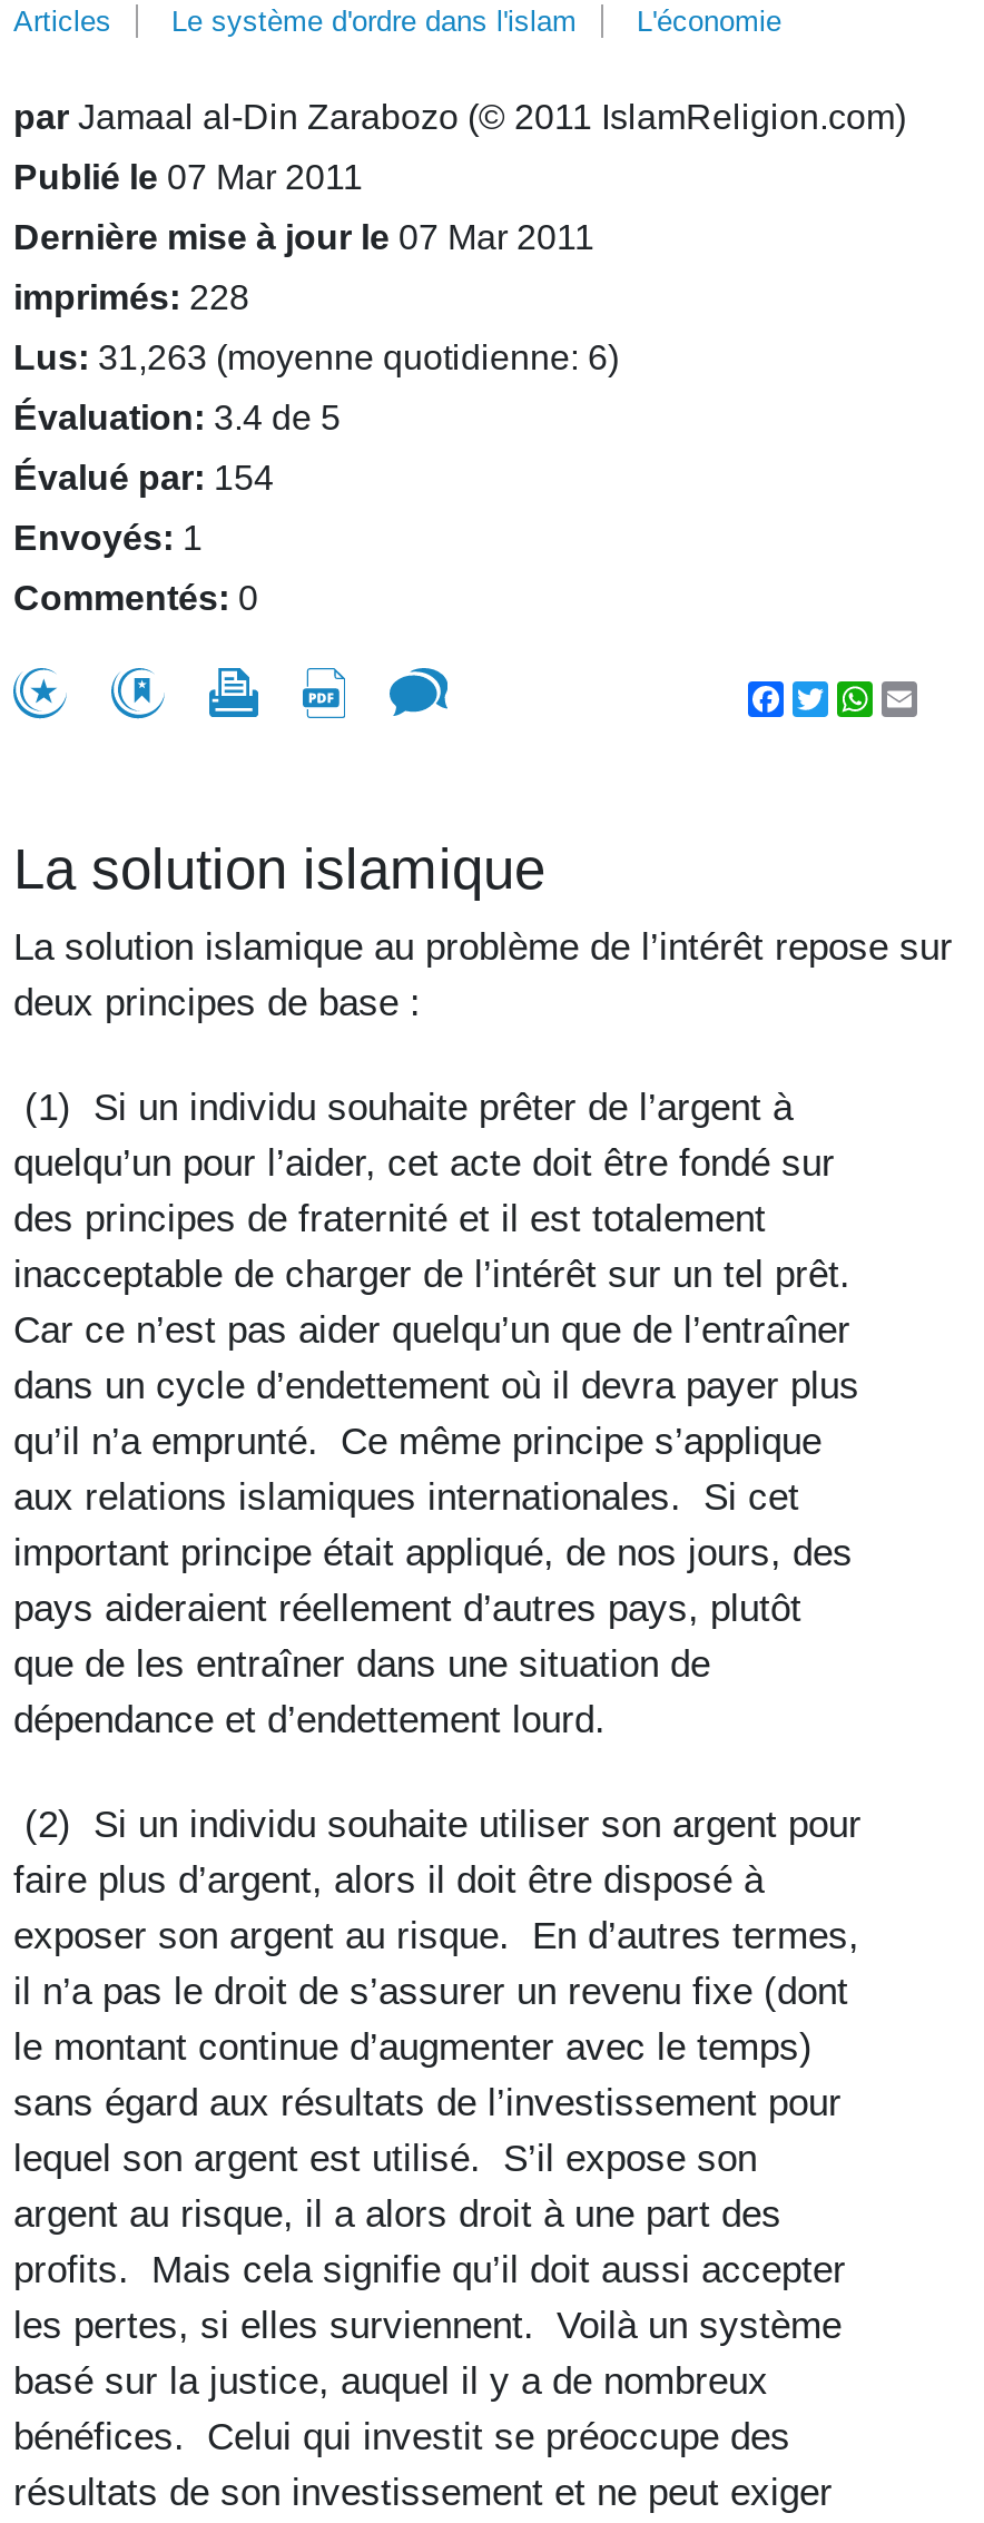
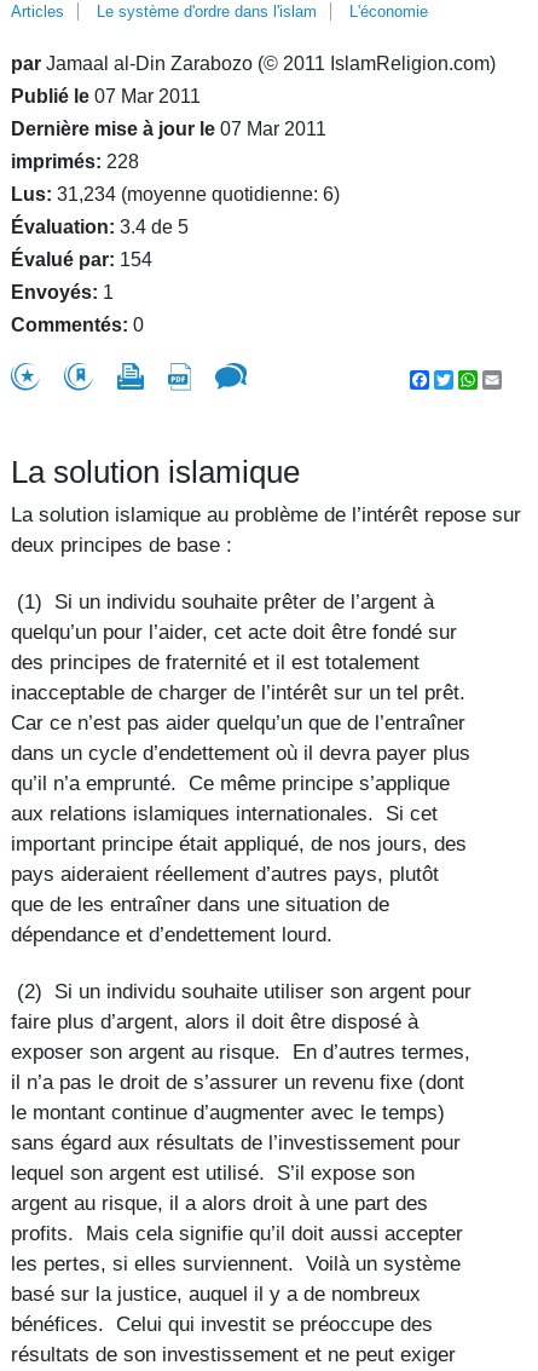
[13,338,619,376] Lus: 31,263 (moyenne quotidienne: 6) -> [11,184,340,205] Lus: 31,234 (moyenne quotidienne: 6)

